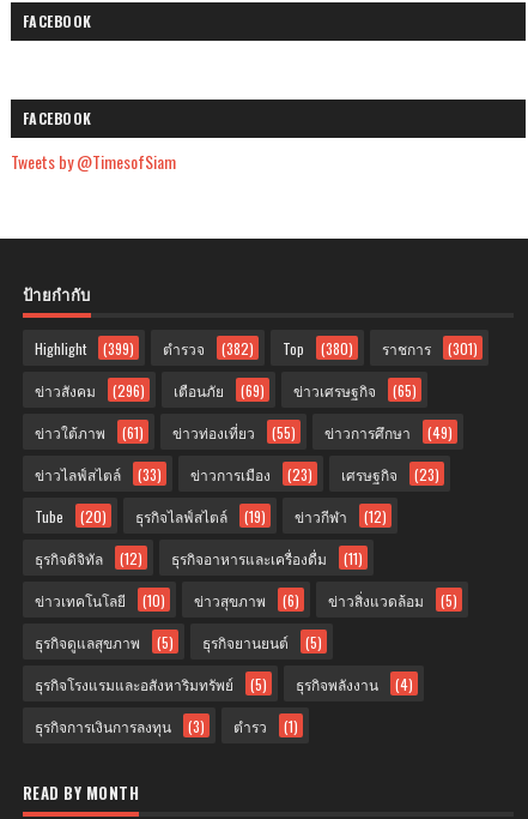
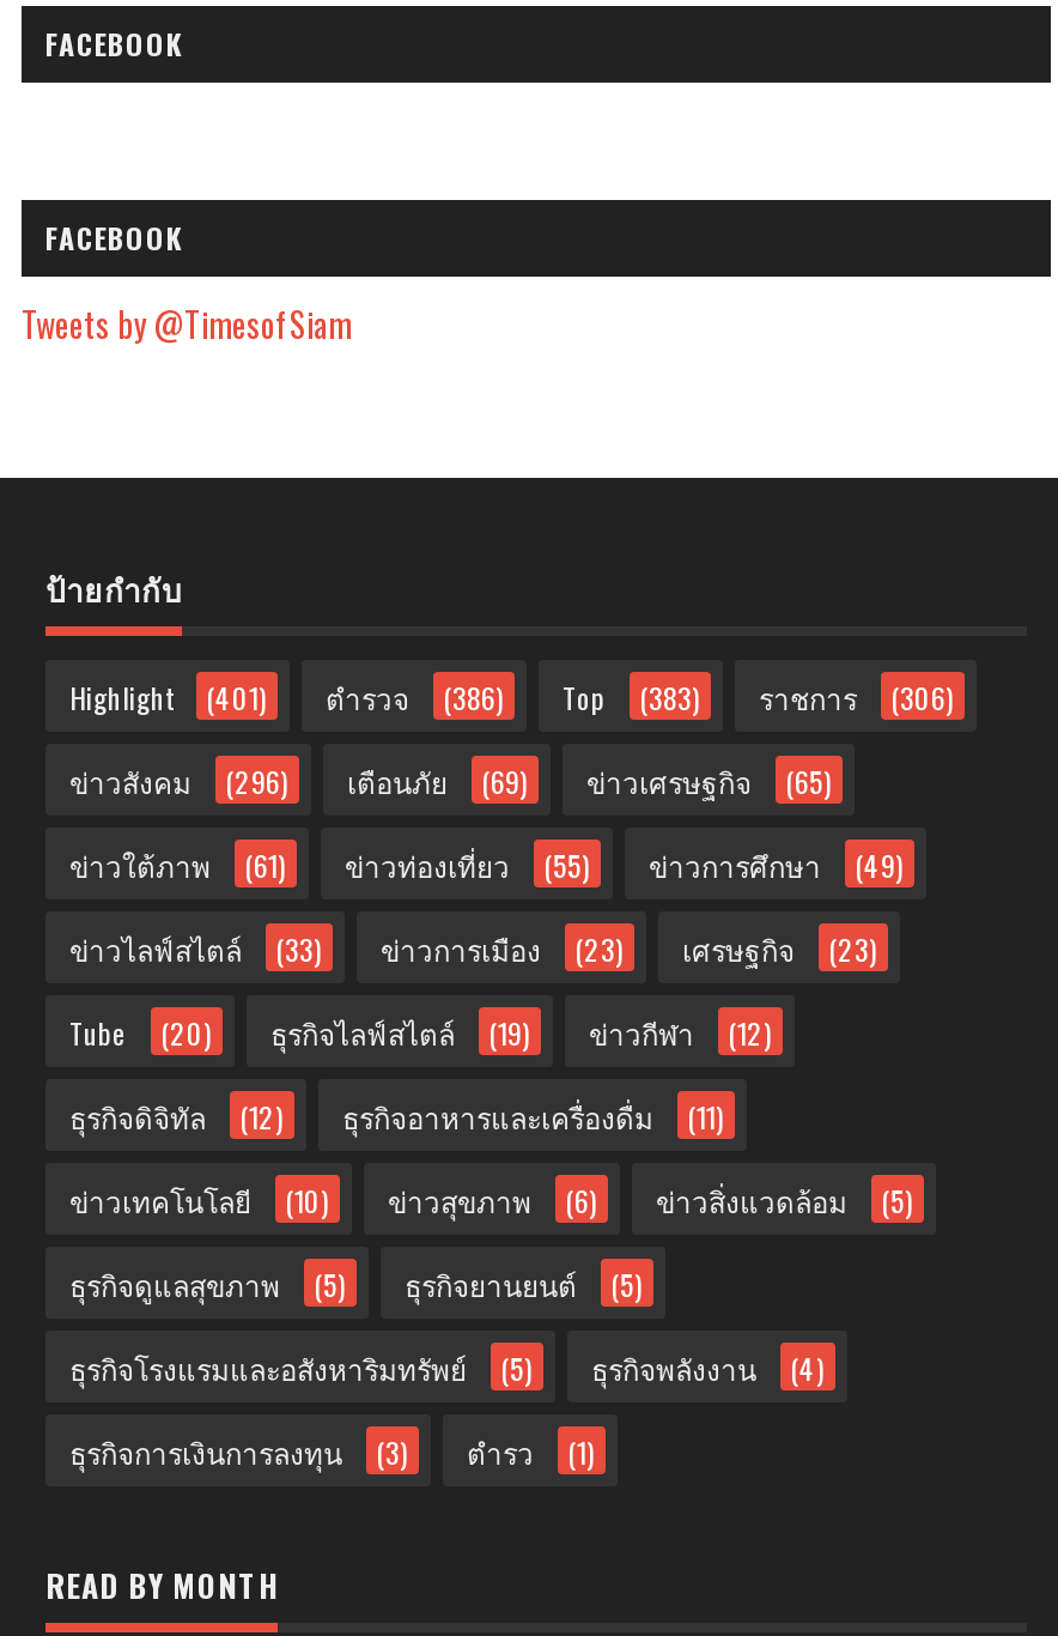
[103,338,134,359] (399) -> [206,677,268,718] (401)
[221,338,254,359] (382) -> [443,677,505,718] (386)
[321,338,353,359] (380) -> [639,677,701,718] (383)
[448,338,478,359] (301) -> [890,677,955,718] (306)

